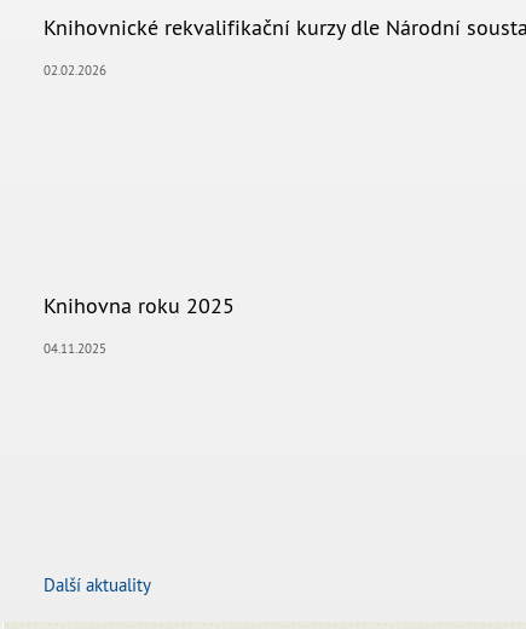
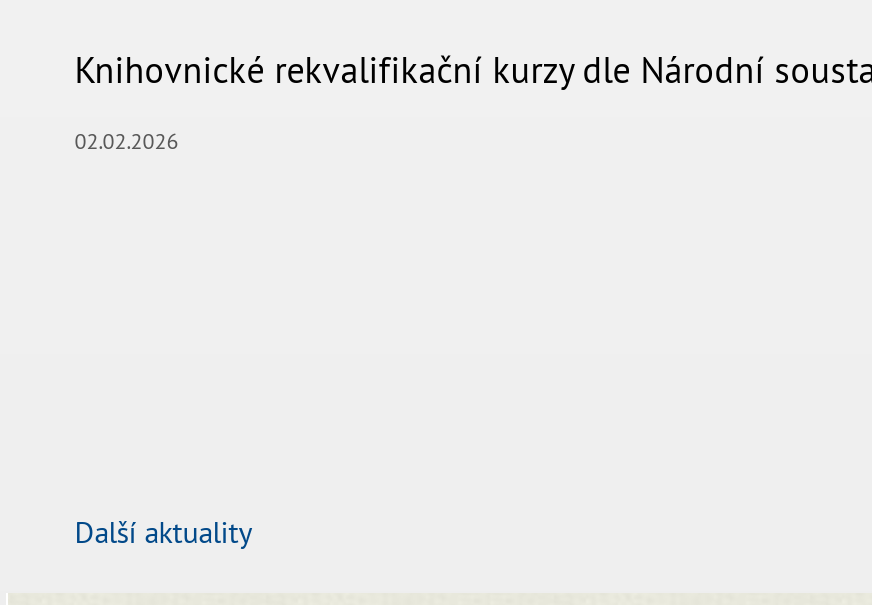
[44,292,235,357] Knihovna roku 2025 | 04.11.2025 -> none

